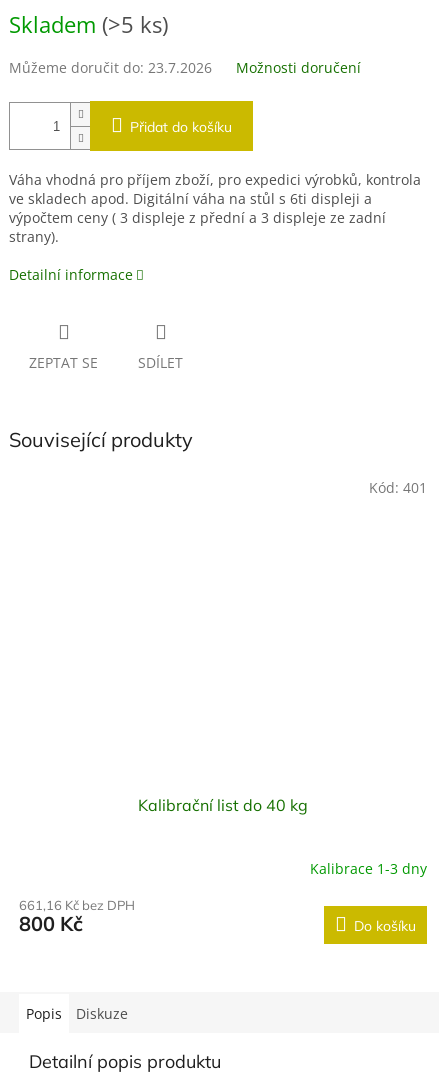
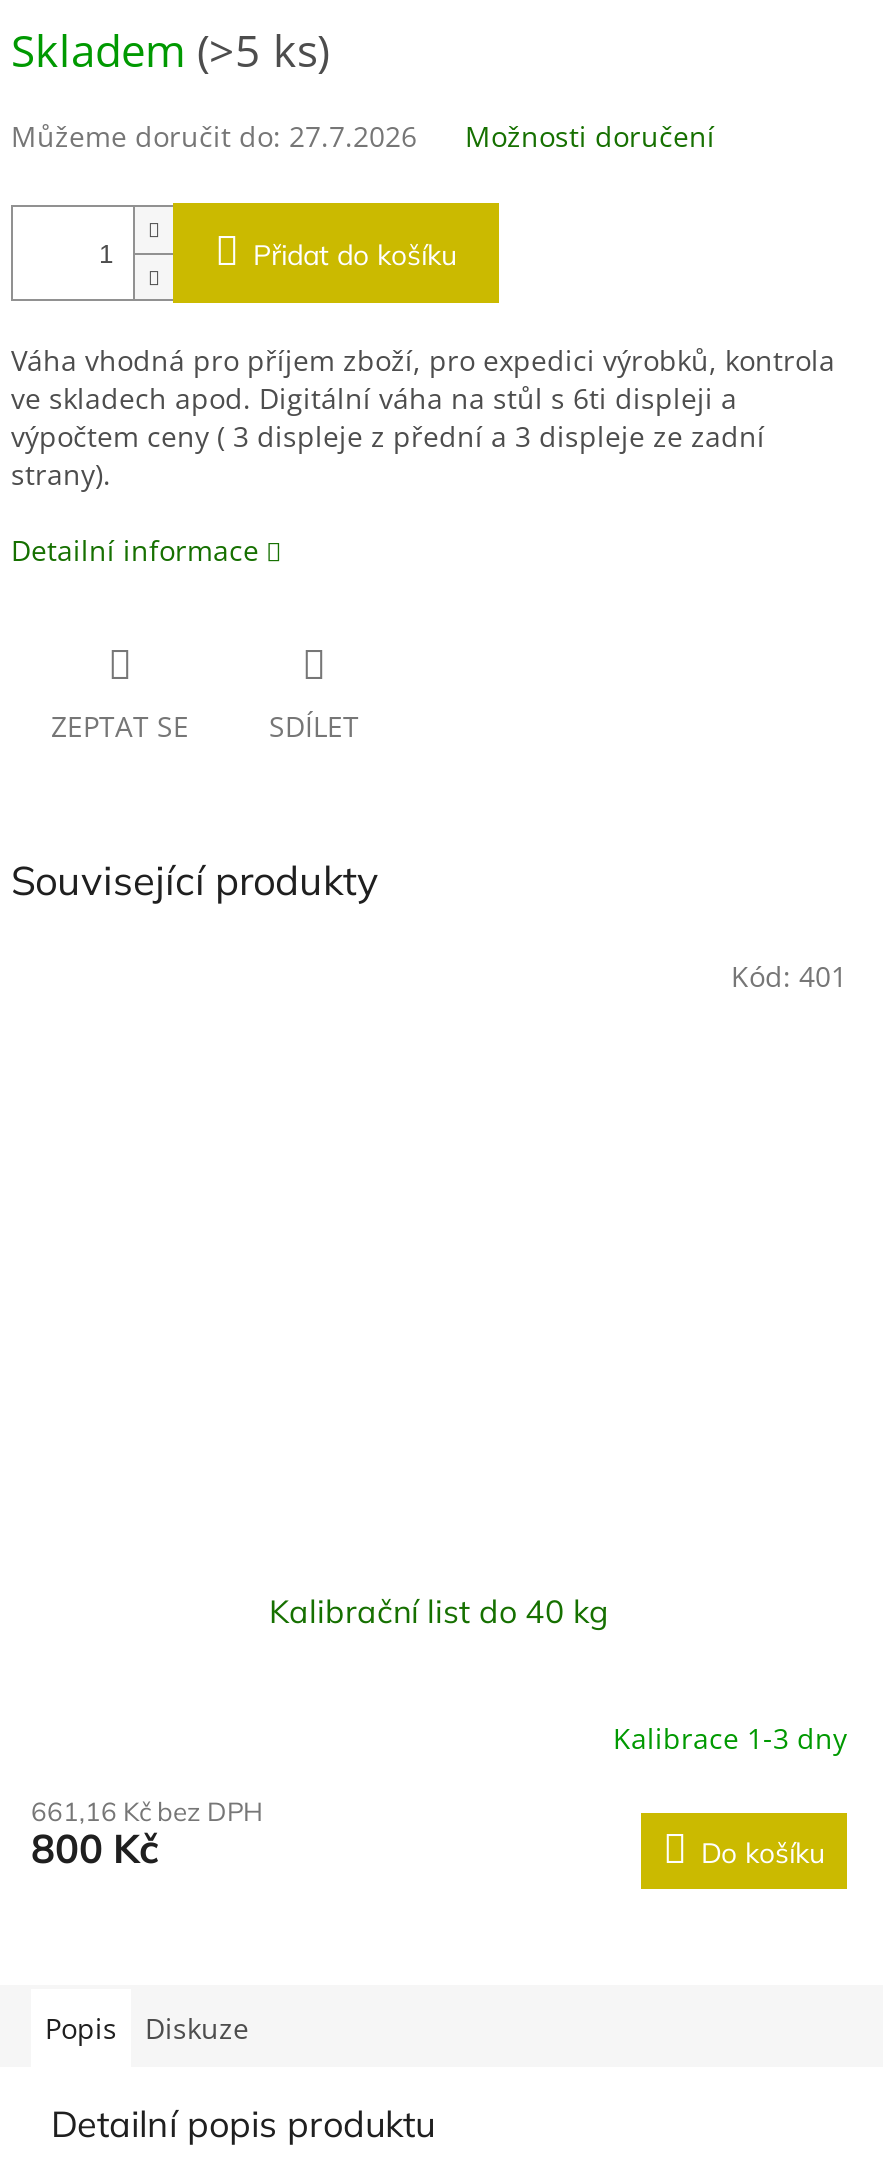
[9,58,212,77] Můžeme doručit do: 23.7.2026 -> [11,118,417,156] Můžeme doručit do: 27.7.2026

